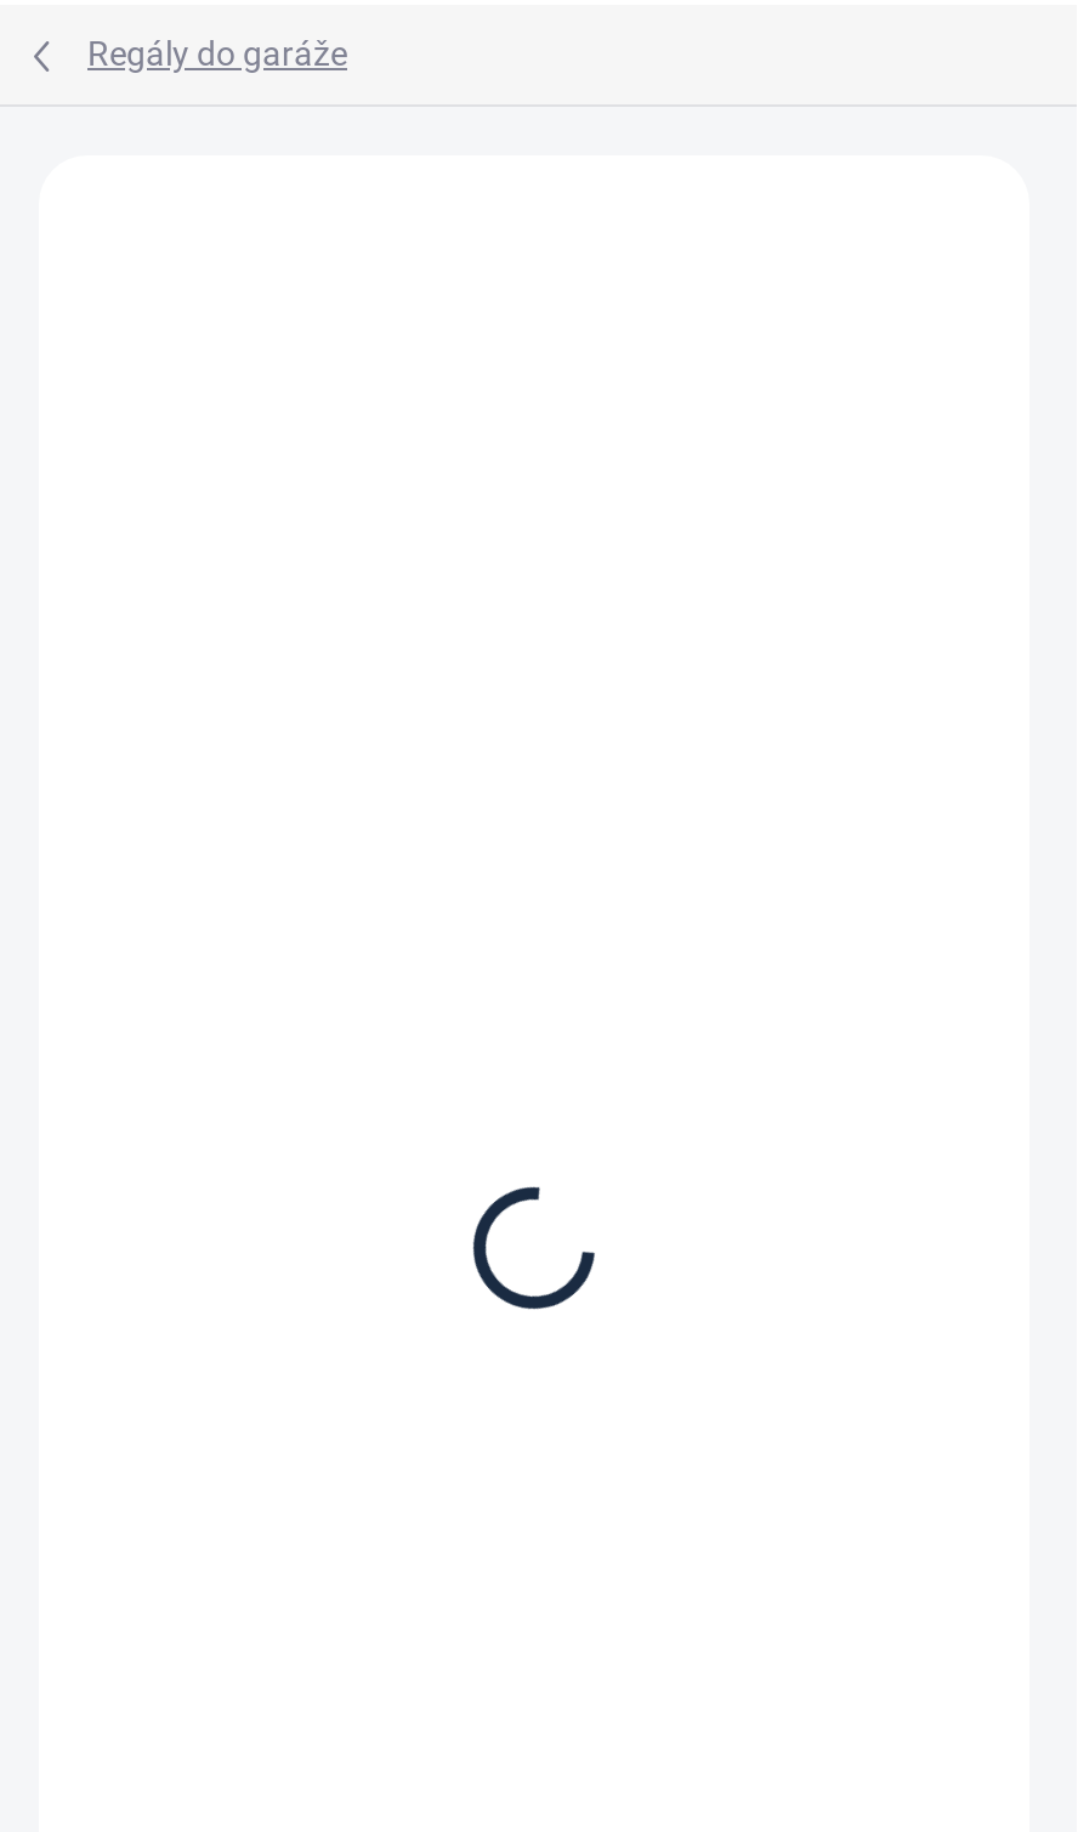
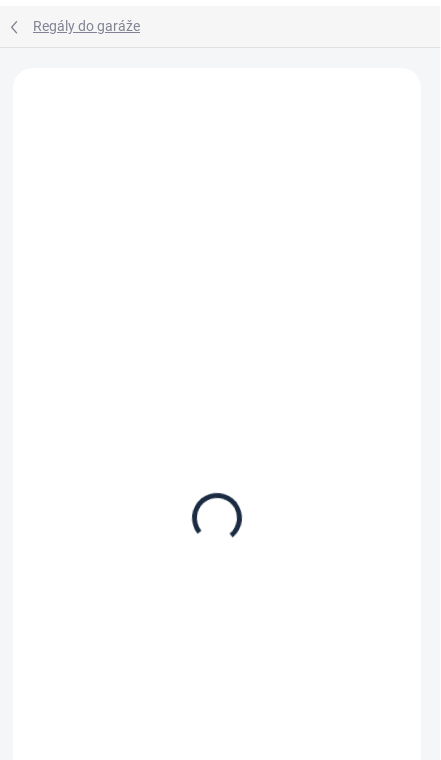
[476,1185,597,1314] [image] -> [193,492,244,544] [image]

